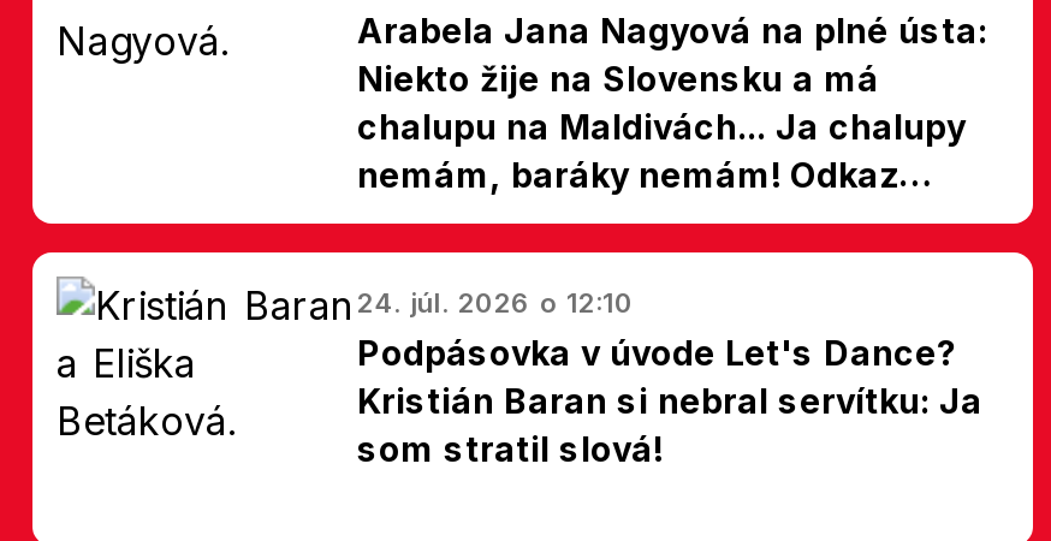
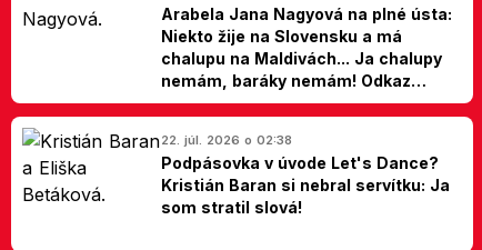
[357,285,634,319] 24. júl. 2026 o 12:10 -> [161,132,292,147] 22. júl. 2026 o 02:38

